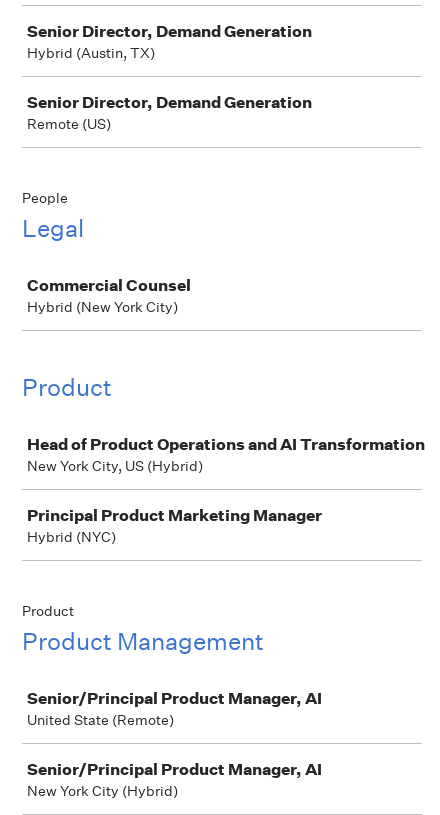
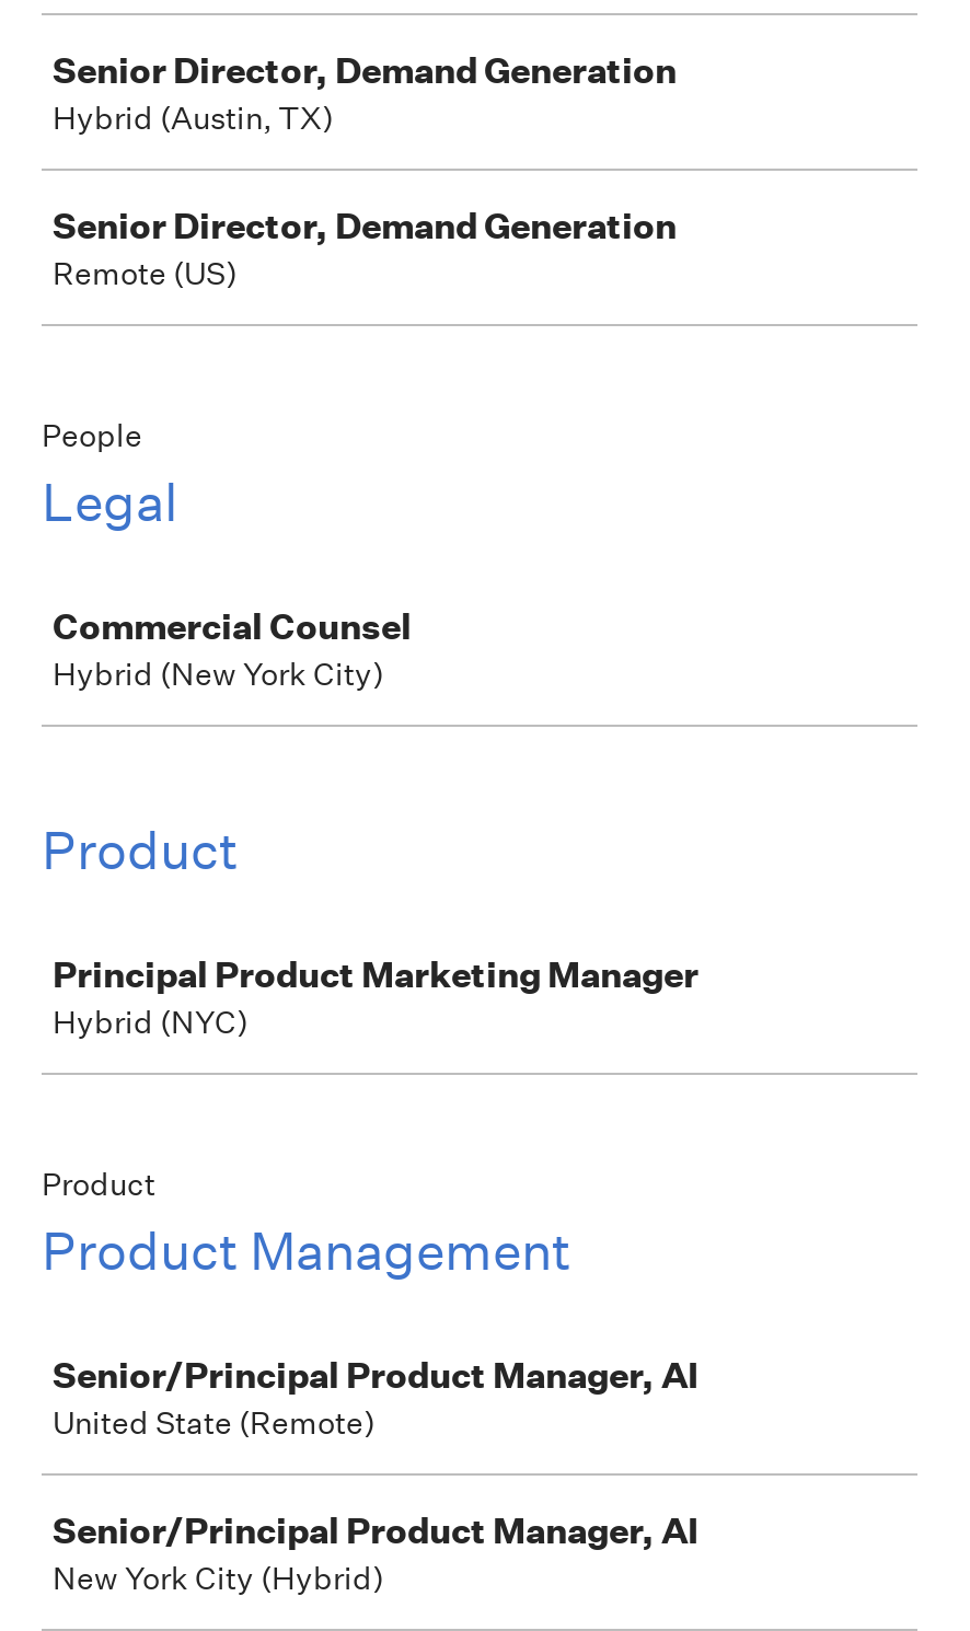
[27,434,425,475] Head of Product Operations and AI Transformation | New York City, US (Hybrid) -> none

